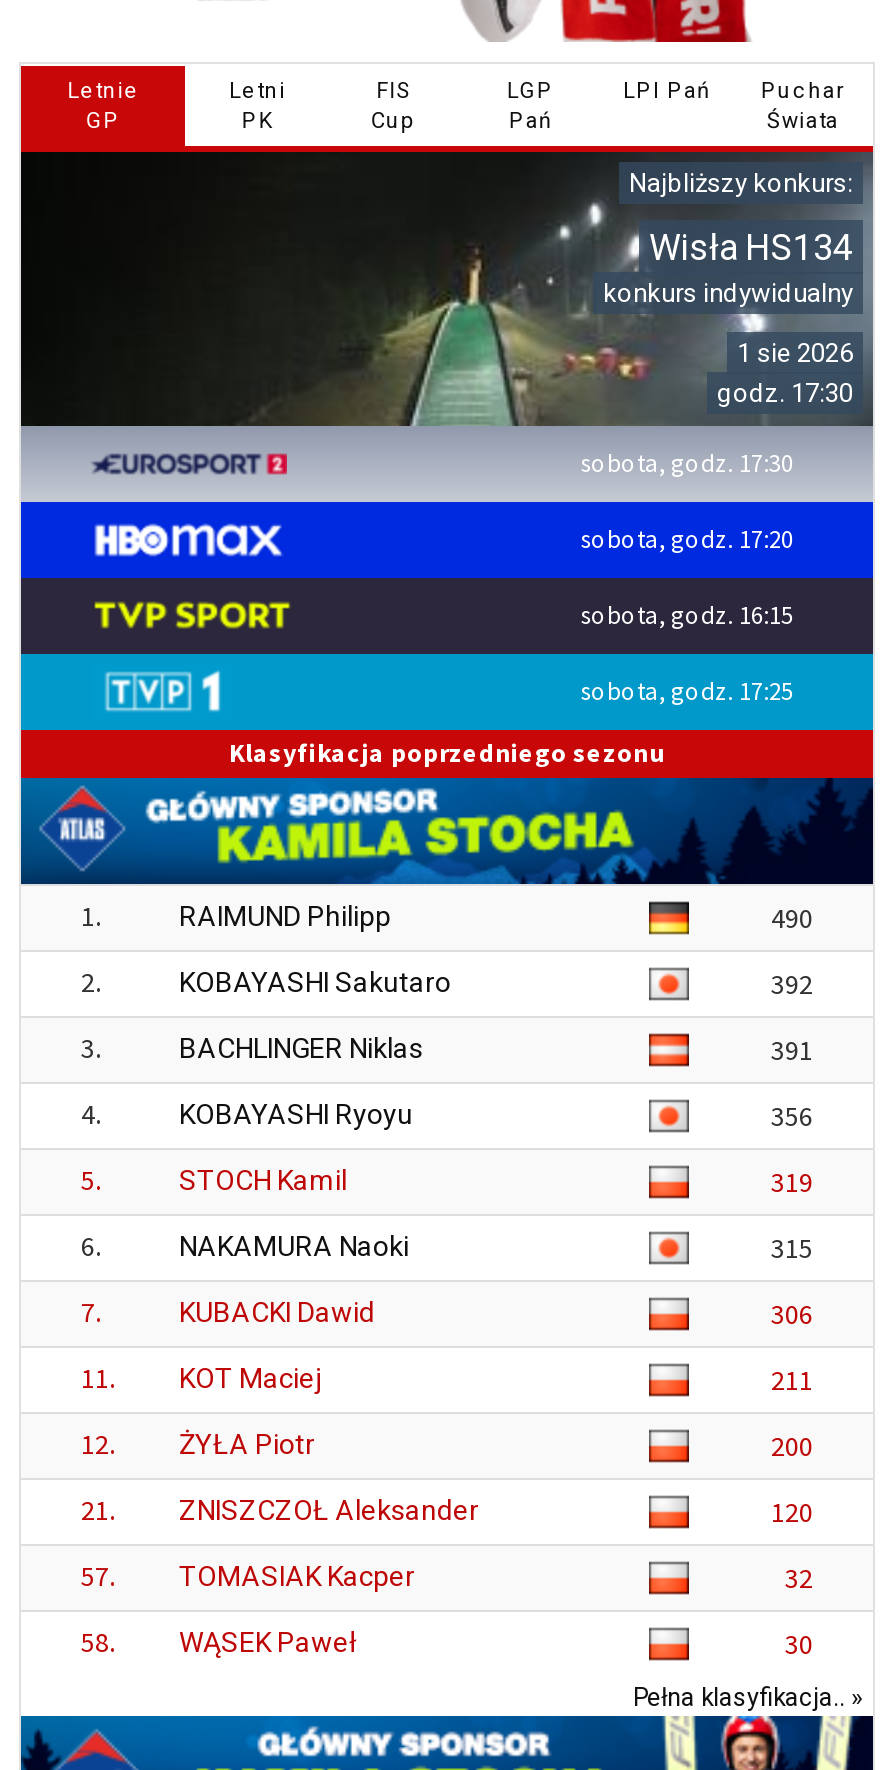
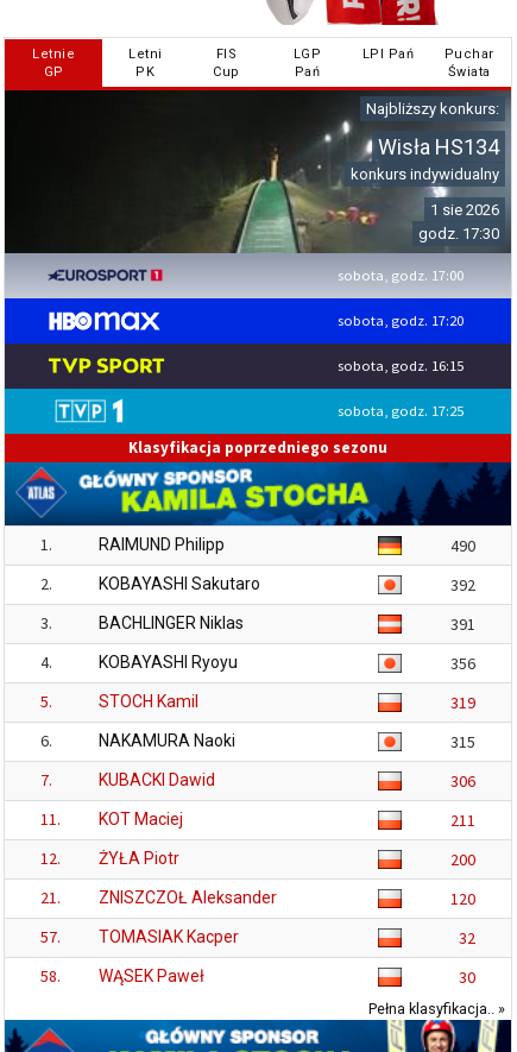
[581,447,793,477] sobota, godz. 17:30 -> [338,266,464,284] sobota, godz. 17:00

